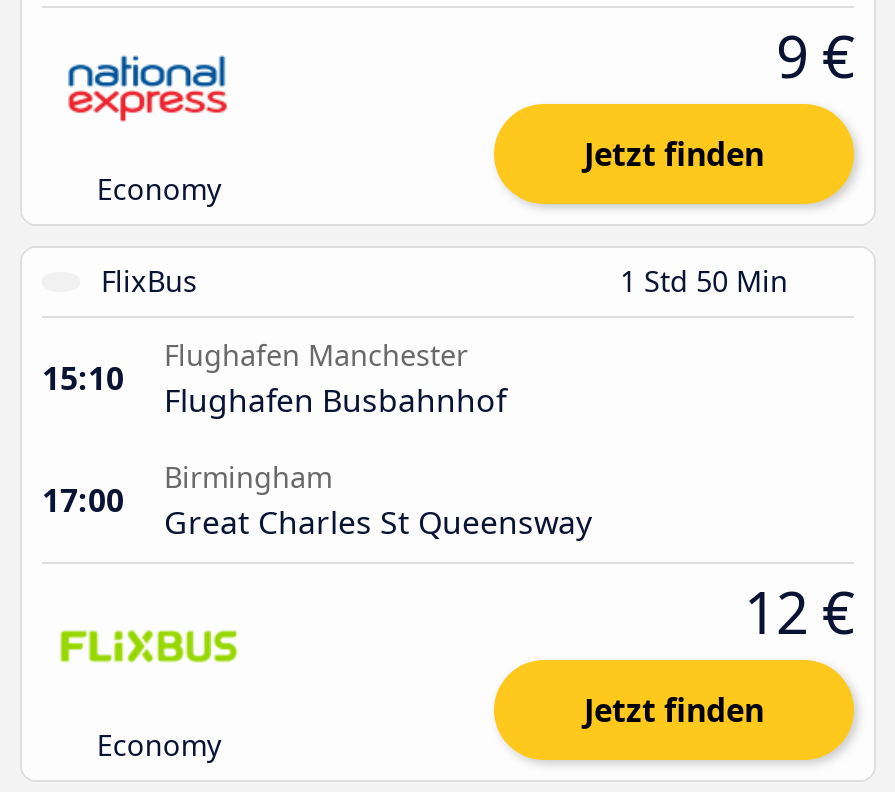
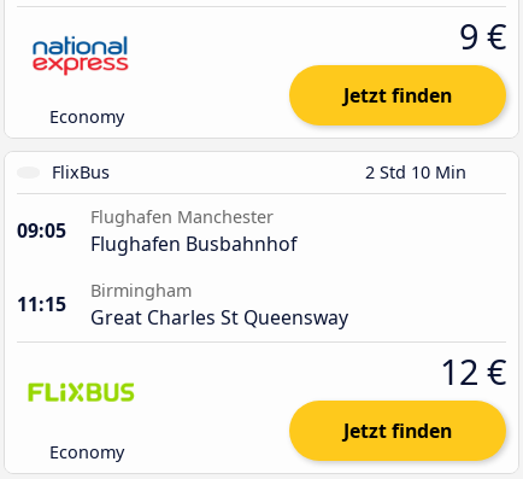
[620,262,796,300] 1 Std 50 Min -> [365,160,471,183] 2 Std 10 Min
[42,356,506,422] 15:10 Flughafen Busbahnhof -> [17,217,296,257] 09:05 Flughafen Busbahnhof
[42,478,592,544] 17:00 Great Charles St Queensway -> [17,291,348,330] 11:15 Great Charles St Queensway

